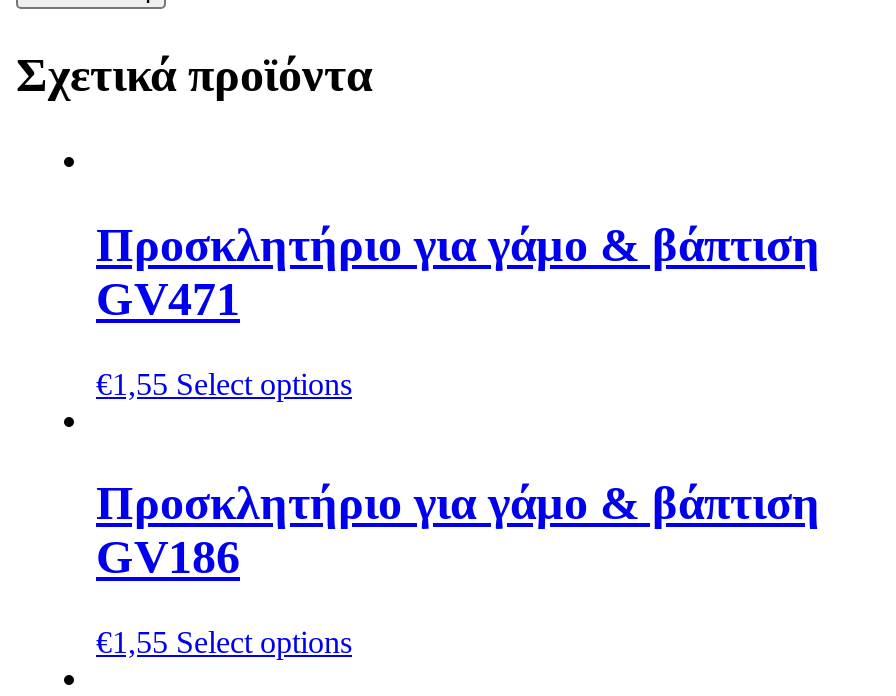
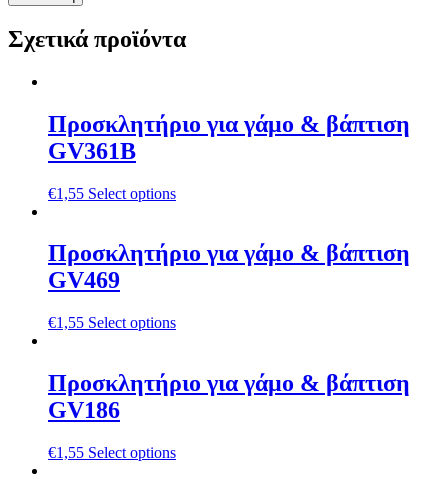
[96,272,240,324] GV471 -> [48,138,410,293] GV361B | €1,55 Select options | Προσκλητήριο για γάμο & βάπτιση | GV469

